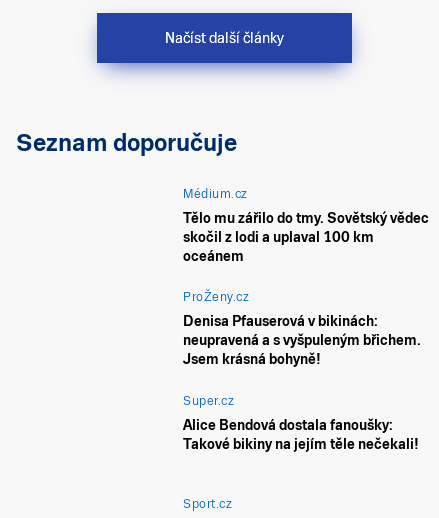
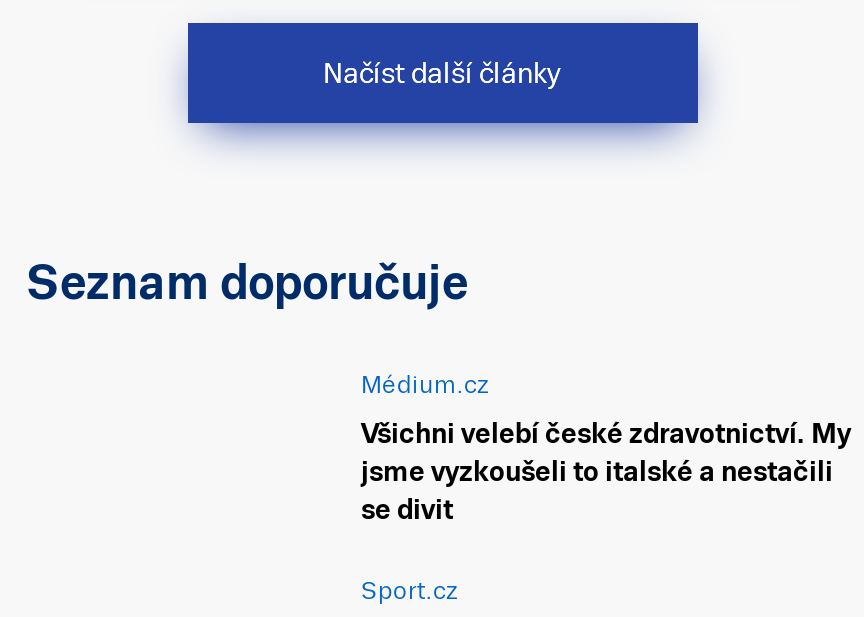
[183,210,429,452] Tělo mu zářilo do tmy. Sovětský vědec | skočil z lodi a uplaval 100 km | oceánem | ProŽeny.cz | Denisa Pfauserová v bikinách: | neupravená a s vyšpuleným břichem. | Jsem krásná bohyně! | Super.cz | Alice Bendová dostala fanoušky: | Takové bikiny na jejím těle nečekali! -> [361,417,851,525] Všichni velebí české zdravotnictví. My | jsme vyzkoušeli to italské a nestačili | se divit

